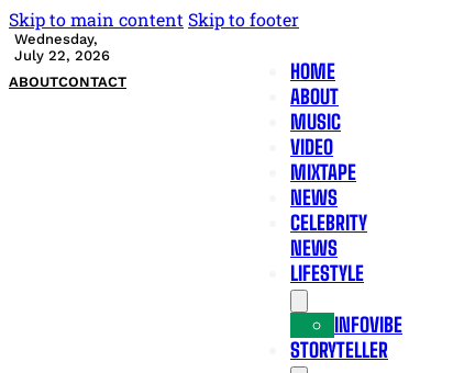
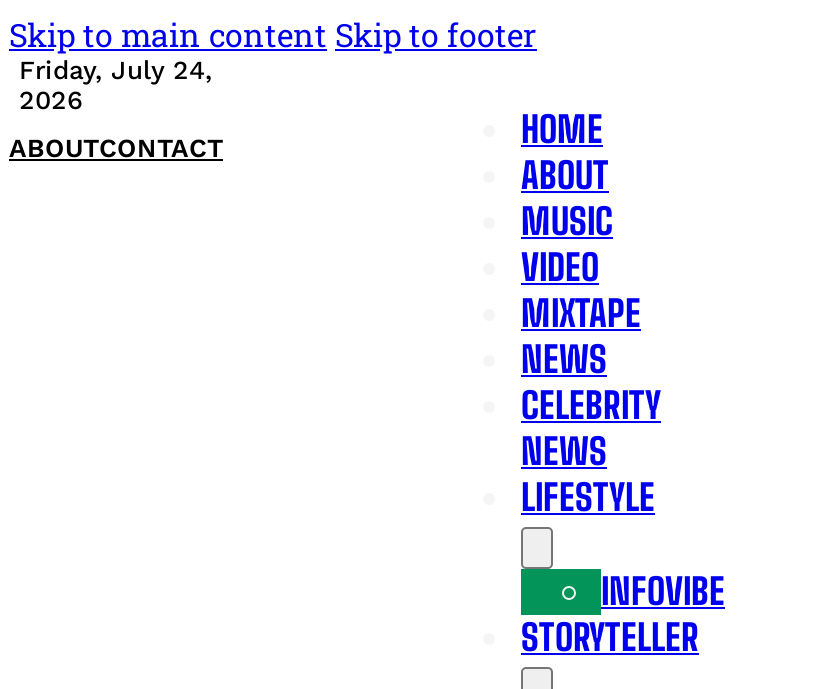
[14,31,110,64] Wednesday, | July 22, 2026 -> [19,55,213,115] Friday, July 24, | 2026

